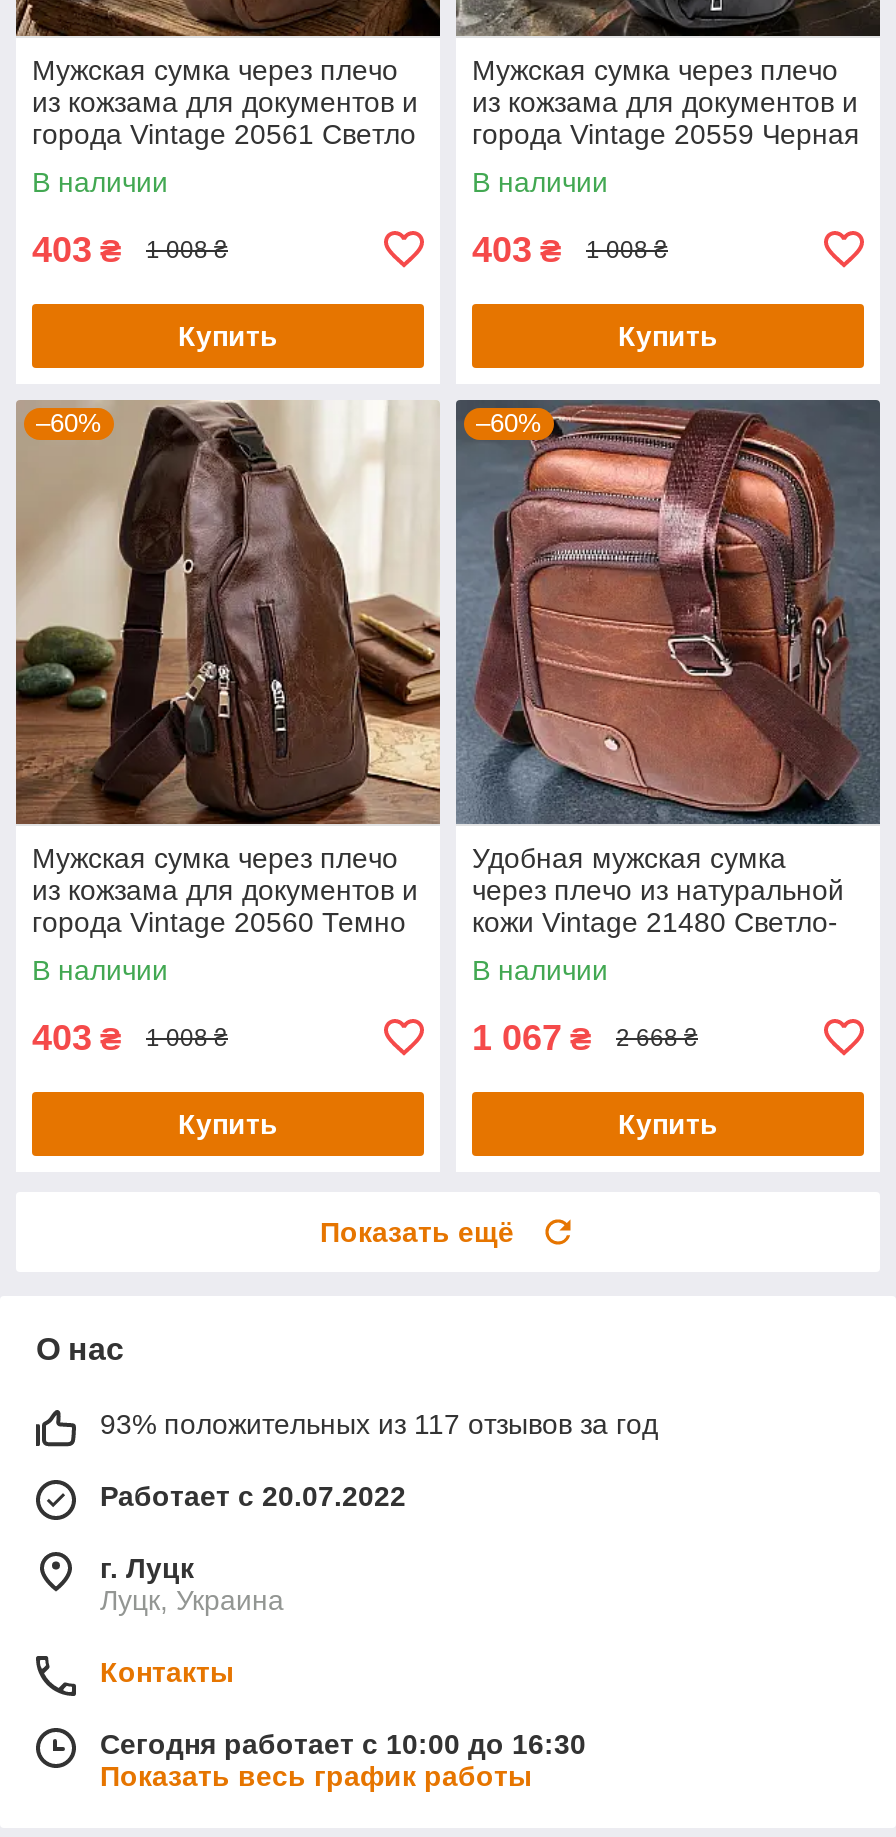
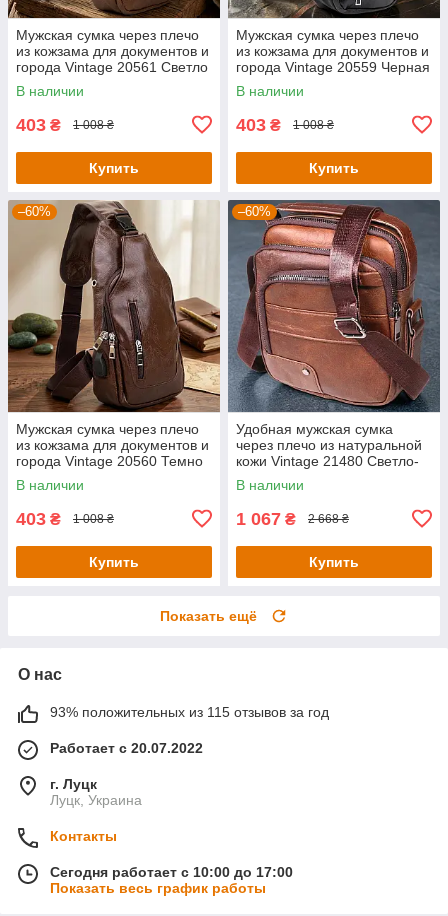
[100,1408,658,1440] 93% положительных из 117 отзывов за год -> [50,704,329,720] 93% положительных из 115 отзывов за год
[100,1728,586,1760] Сегодня работает с 10:00 до 16:30 -> [50,864,293,880] Сегодня работает с 10:00 до 17:00

